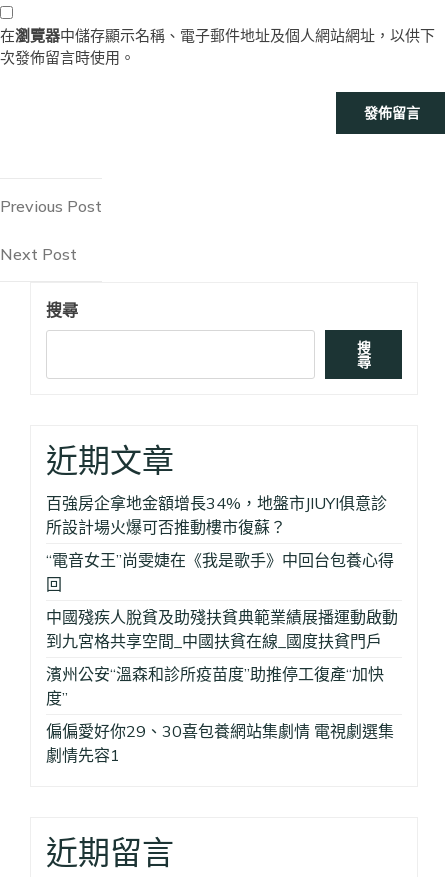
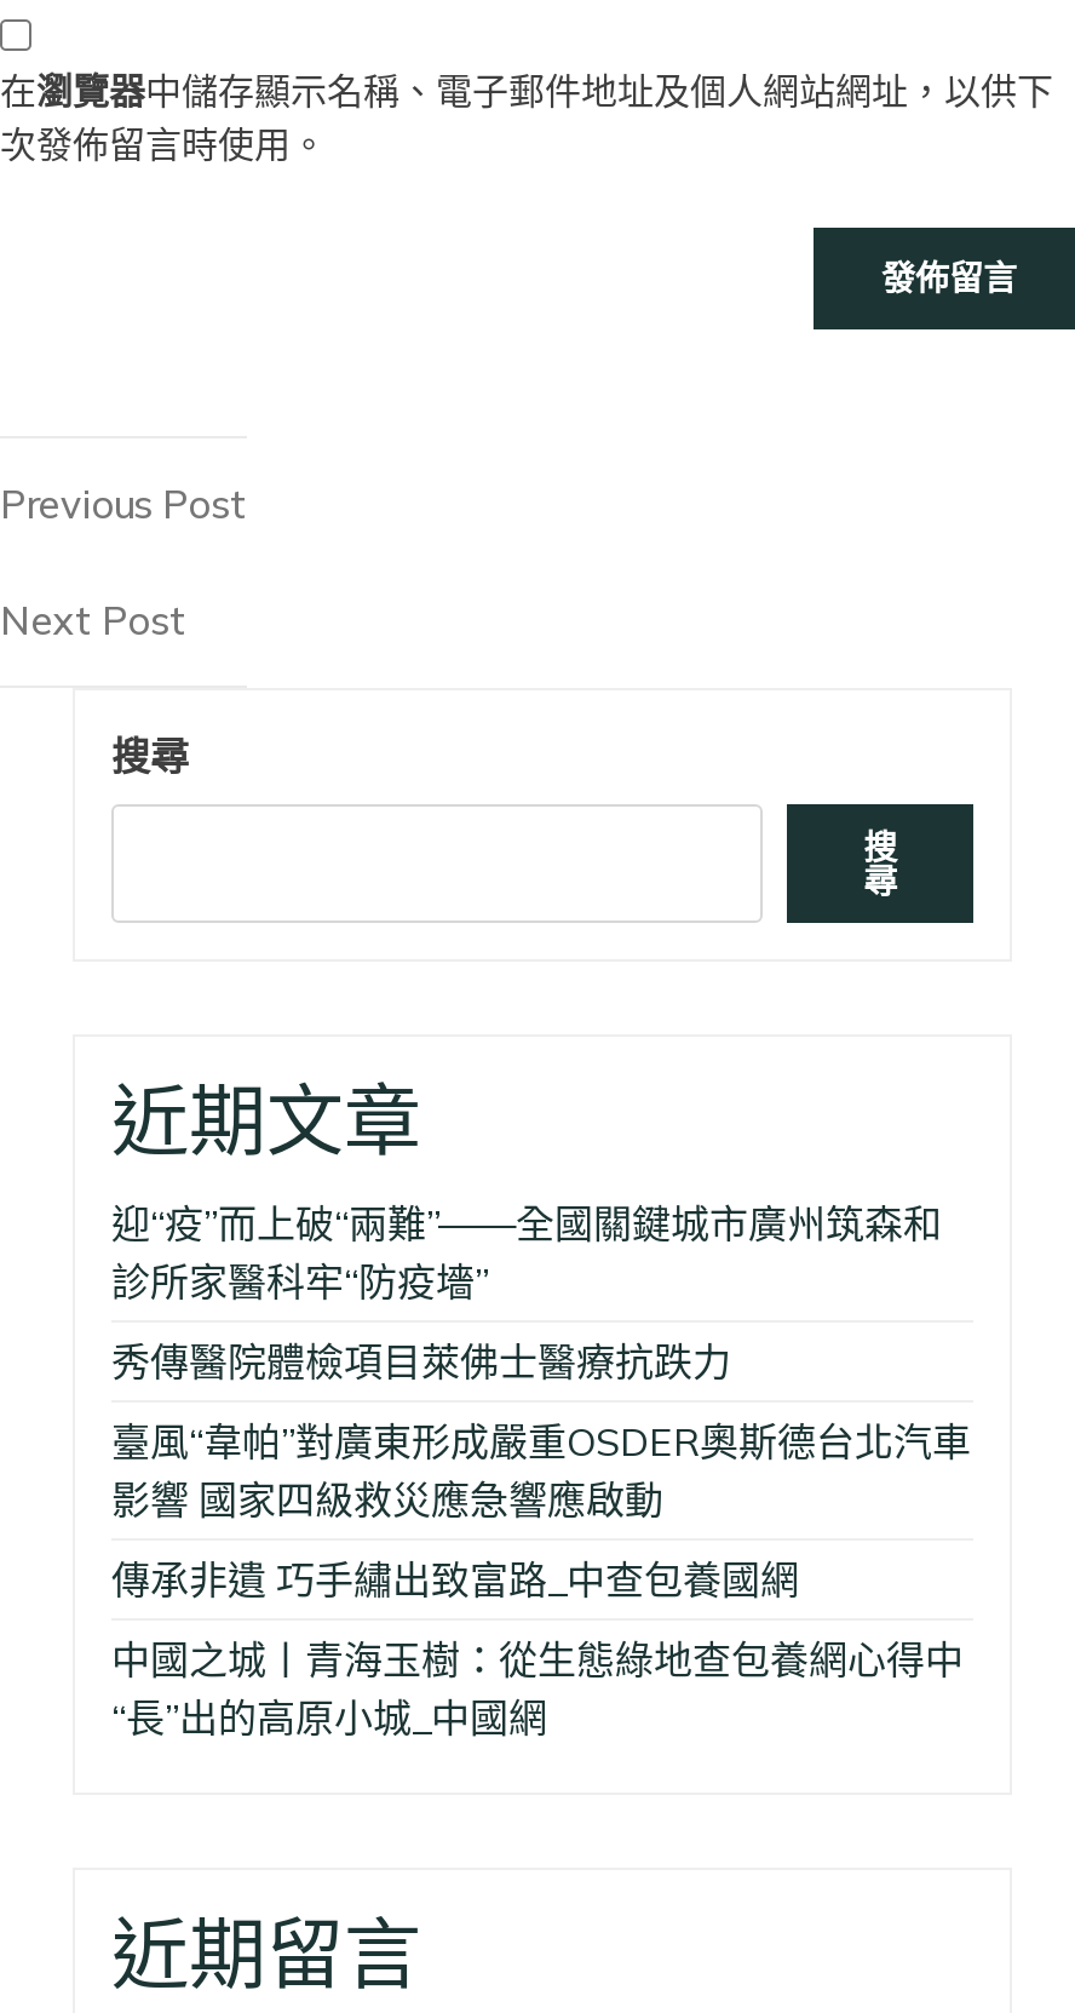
[46,493,387,537] 百強房企拿地金額增長34%，地盤市JIUYI俱意診 | 所設計場火爆可否推動樓市復蘇？ -> [111,1200,942,1306] 迎“疫”而上破“兩難”——全國關鍵城市廣州筑森和 | 診所家醫科牢“防疫墻”
[46,550,394,594] “電音女王”尚雯婕在《我是歌手》中回台包養心得 | 回 -> [111,1338,731,1386] 秀傳醫院體檢項目萊佛士醫療抗跌力
[46,607,398,651] 中國殘疾人脫貧及助殘扶貧典範業績展播運動啟動 | 到九宮格共享空間_中國扶貧在線_國度扶貧門戶 -> [111,1418,971,1524] 臺風“韋帕”對廣東形成嚴重OSDER奧斯德台北汽車 | 影響 國家四級救災應急響應啟動
[46,664,384,708] 濱州公安“溫森和診所疫苗度”助推停工復產“加快 | 度” -> [111,1556,799,1604] 傳承非遺 巧手繡出致富路_中查包養國網
[46,721,394,765] 偏偏愛好你29、30喜包養網站集劇情 電視劇選集 | 劇情先容1 -> [111,1636,964,1742] 中國之城丨青海玉樹：從生態綠地查包養網心得中 | “長”出的高原小城_中國網

